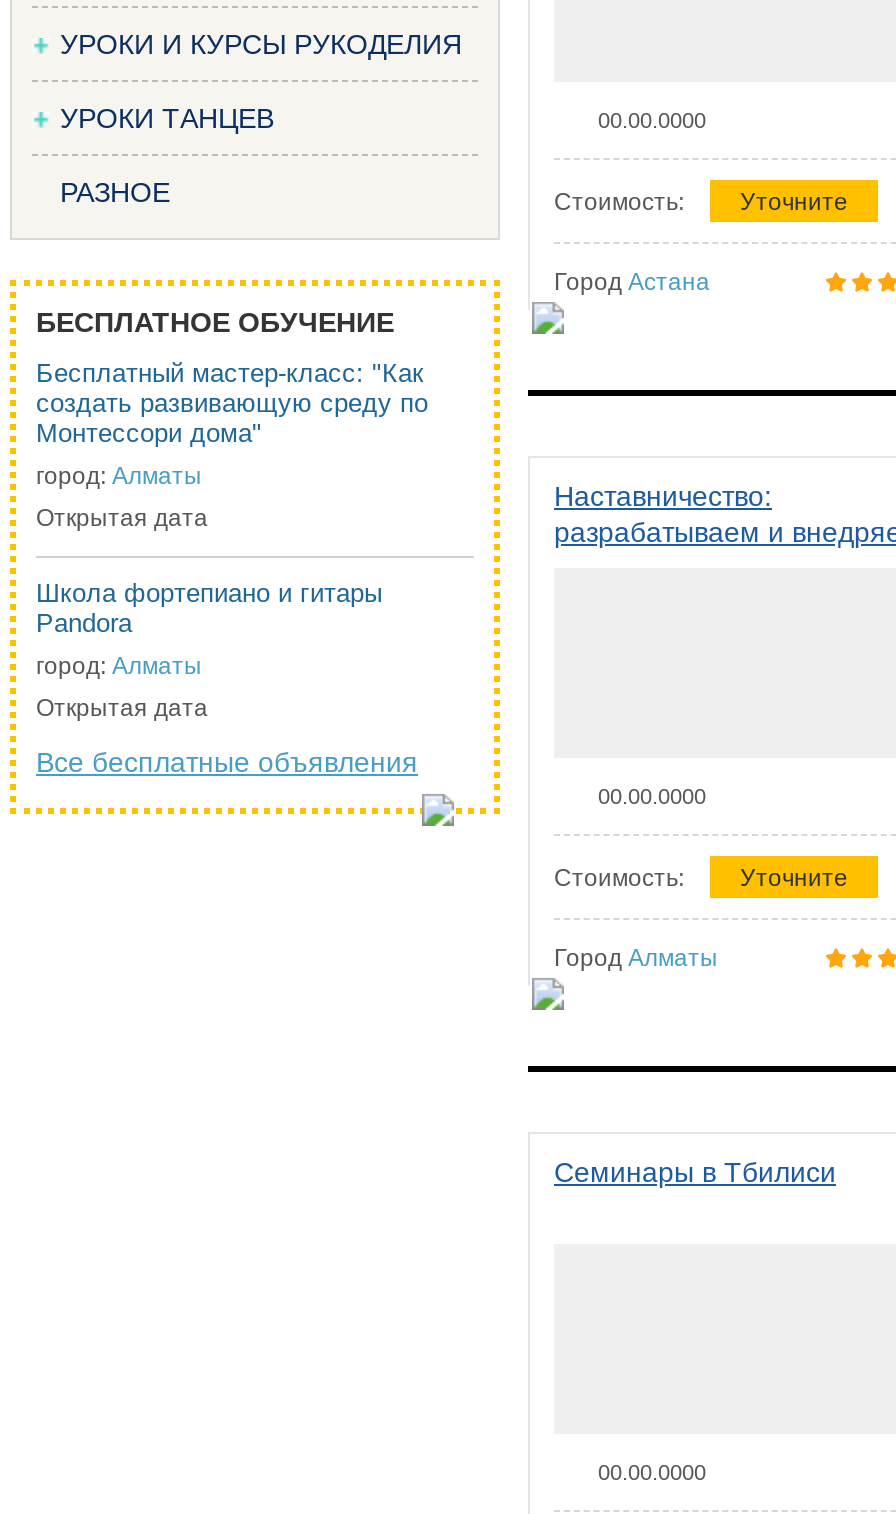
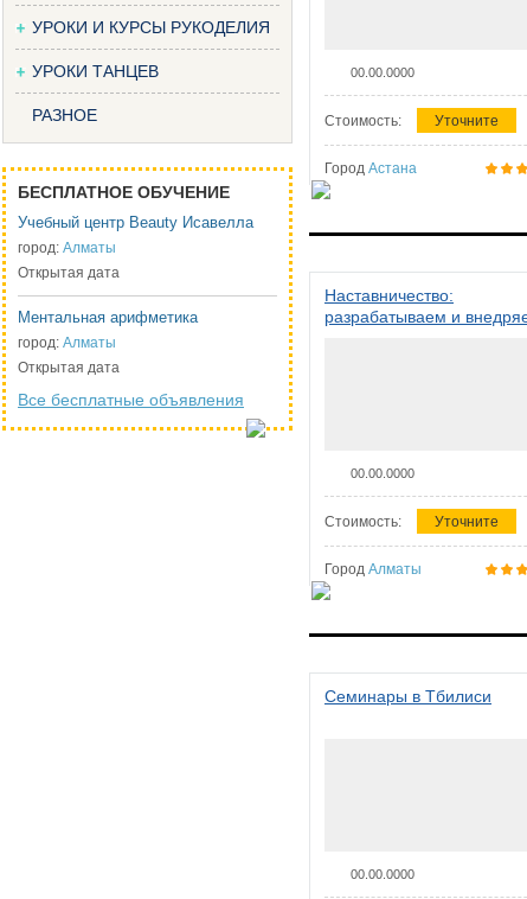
[36,358,428,448] Бесплатный мастер-класс: "Как | создать развивающую среду по | Монтессори дома" -> [18,213,253,231] Учебный центр Beauty Исавелла
moved [36,462,208,532] -> [18,240,120,281]: город: Алматы | Открытая дата
[36,578,382,638] Школа фортепиано и гитары | Pandora -> [18,308,198,326] Ментальная арифметика
moved [36,652,418,778] -> [18,334,244,409]: город: Алматы | Открытая дата | Все бесплатные объявления

